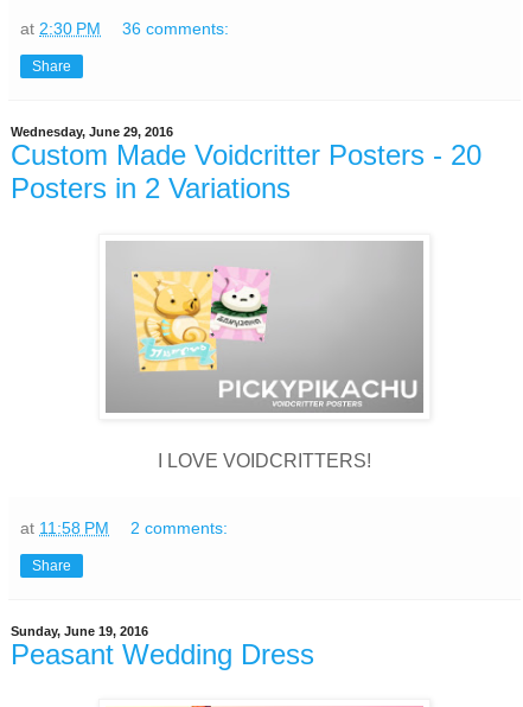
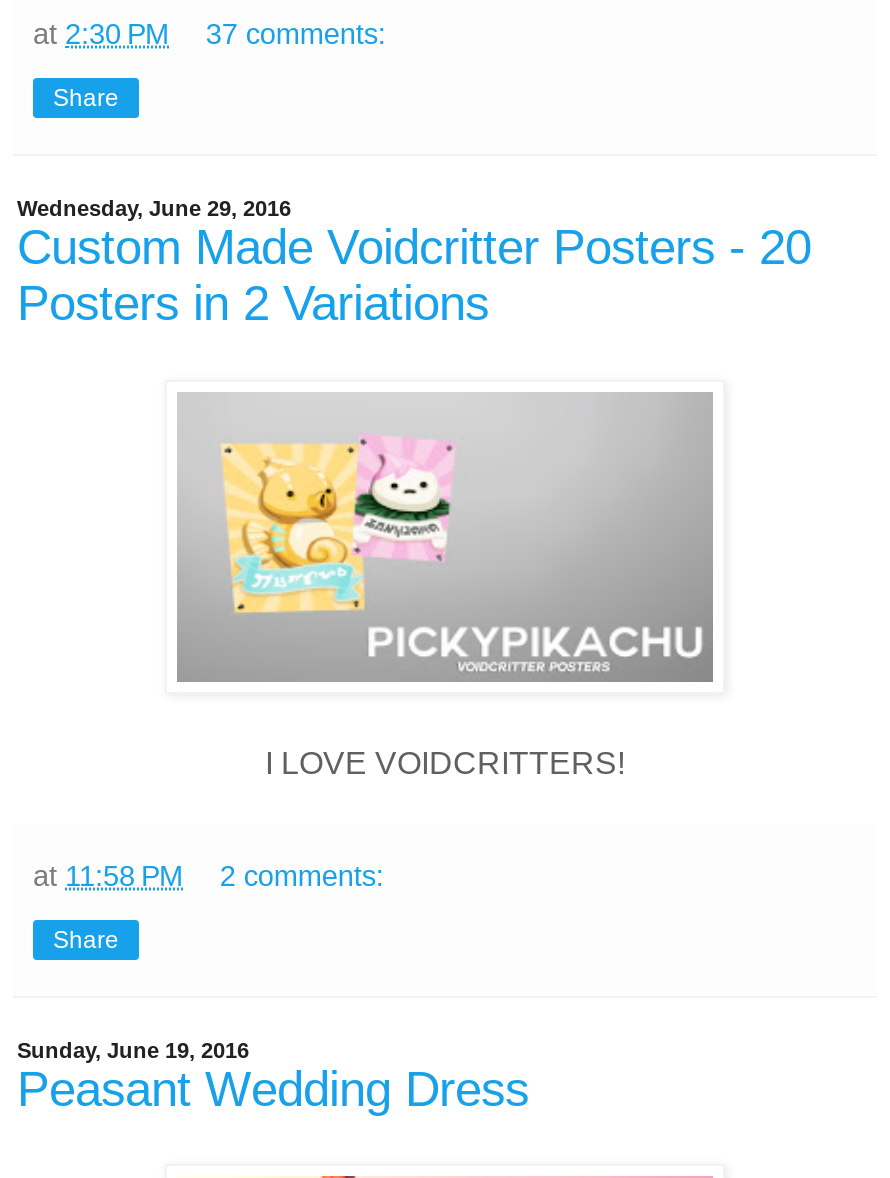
[20,19,229,38] at 2:30 PM 36 comments: -> [33,18,386,50] at 2:30 PM 37 comments:

